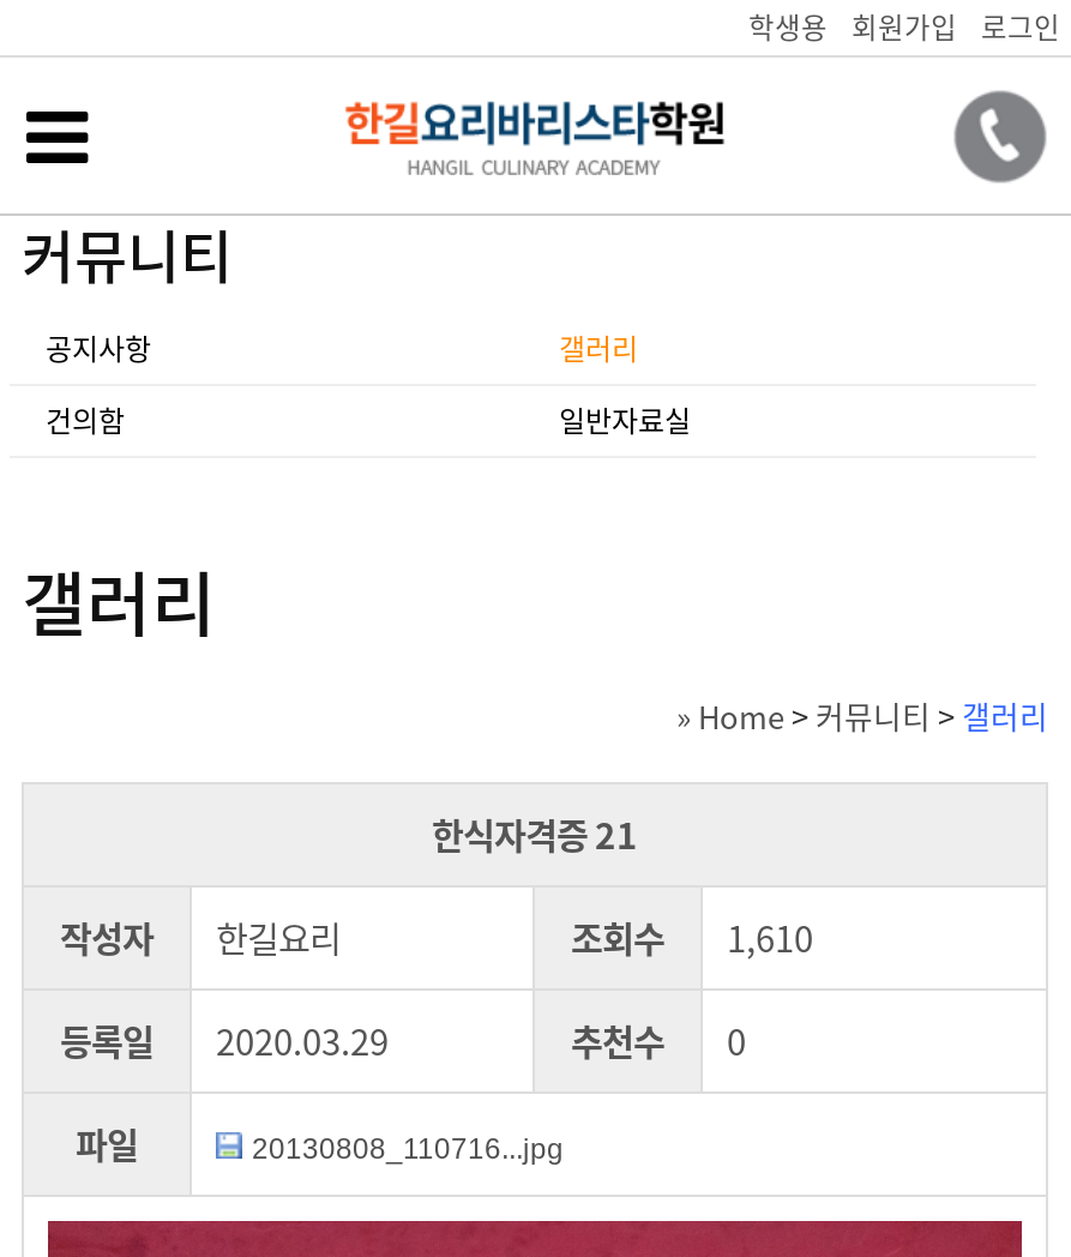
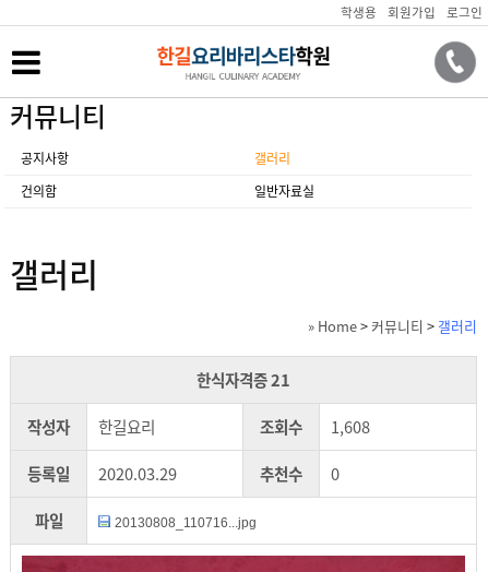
[571,912,813,964] 조회수 1,610 -> [260,415,370,439] 조회수 1,608

